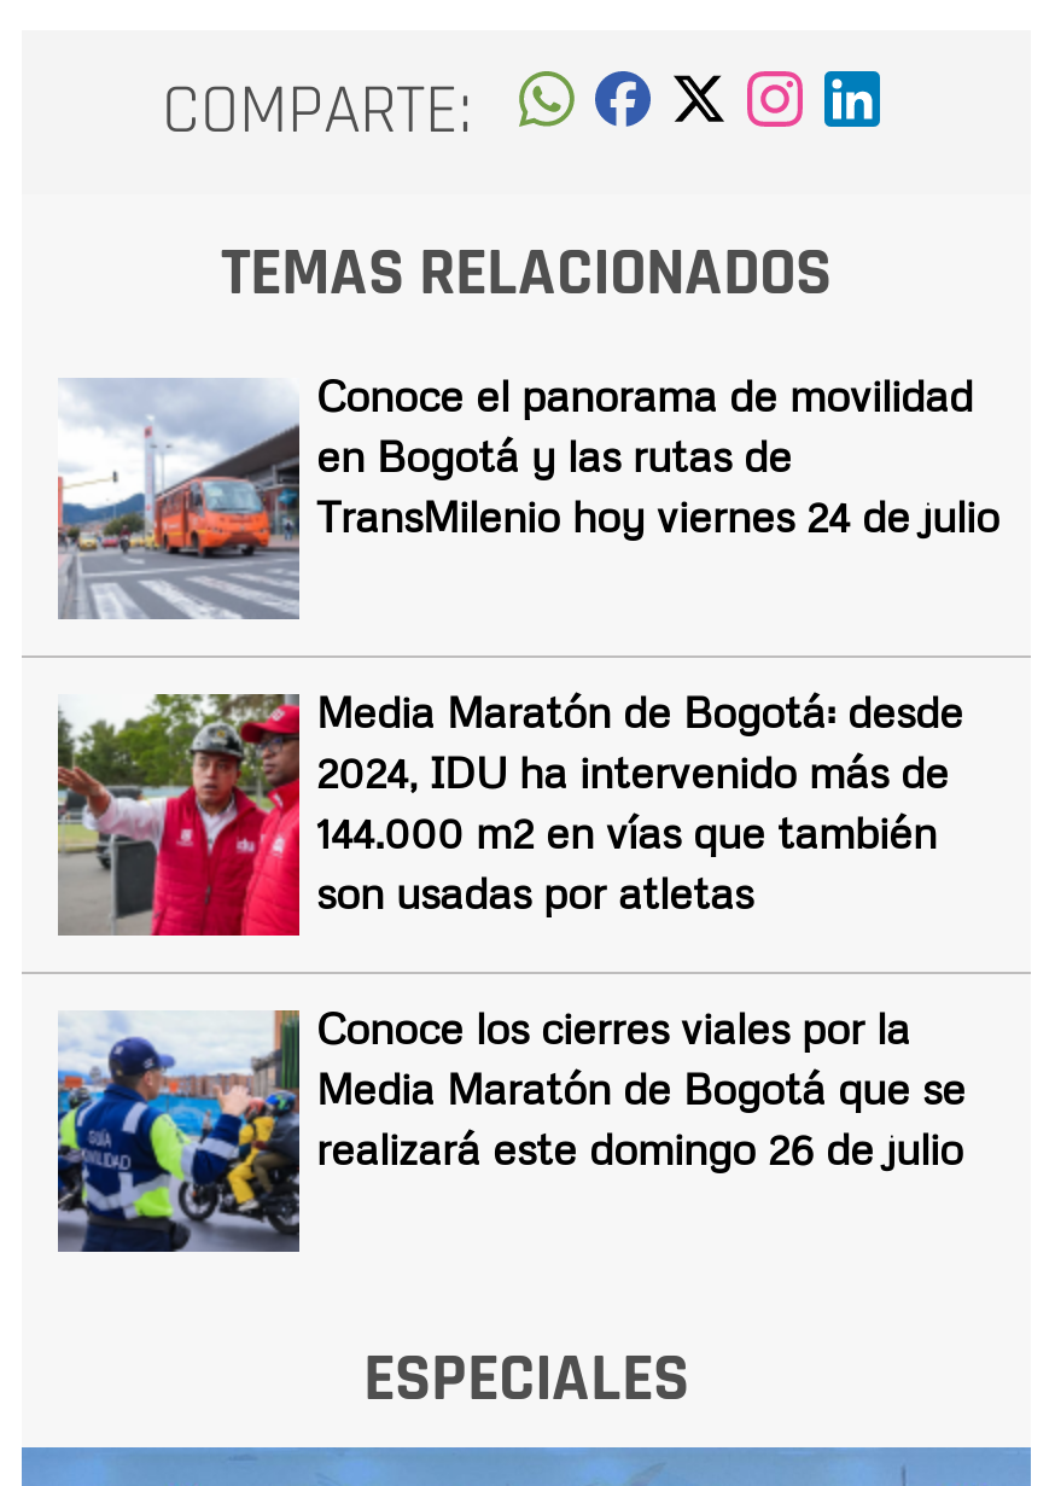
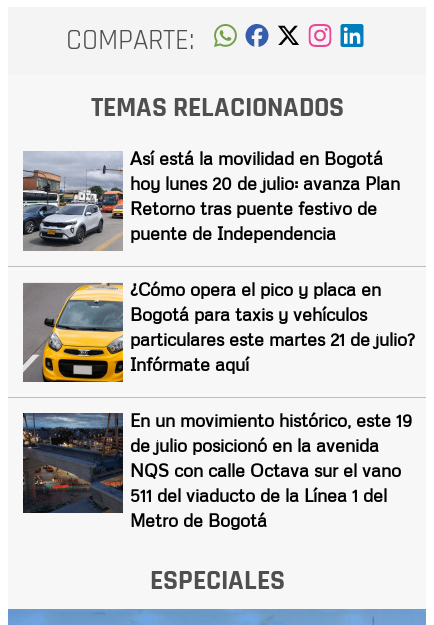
[58,368,999,619] [image] | Conoce el panorama de movilidad | en Bogotá y las rutas de | TransMilenio hoy viernes 24 de julio -> [22,147,400,251] [image] | Así está la movilidad en Bogotá | hoy lunes 20 de julio: avanza Plan | Retorno tras puente festivo de | puente de Independencia
[58,684,963,938] [image] | Media Maratón de Bogotá: desde | 2024, IDU ha intervenido más de | 144.000 m2 en vías que también | son usadas por atletas -> [23,278,415,383] [image] | ¿Cómo opera el pico y placa en | Bogotá para taxis y vehículos | particulares este martes 21 de julio? | Infórmate aquí
[56,1000,966,1254] [image] | Conoce los cierres viales por la | Media Maratón de Bogotá que se | realizará este domingo 26 de julio -> [22,409,412,531] [image] | En un movimiento histórico, este 19 | de julio posicionó en la avenida | NQS con calle Octava sur el vano | 511 del viaducto de la Línea 1 del | Metro de Bogotá

